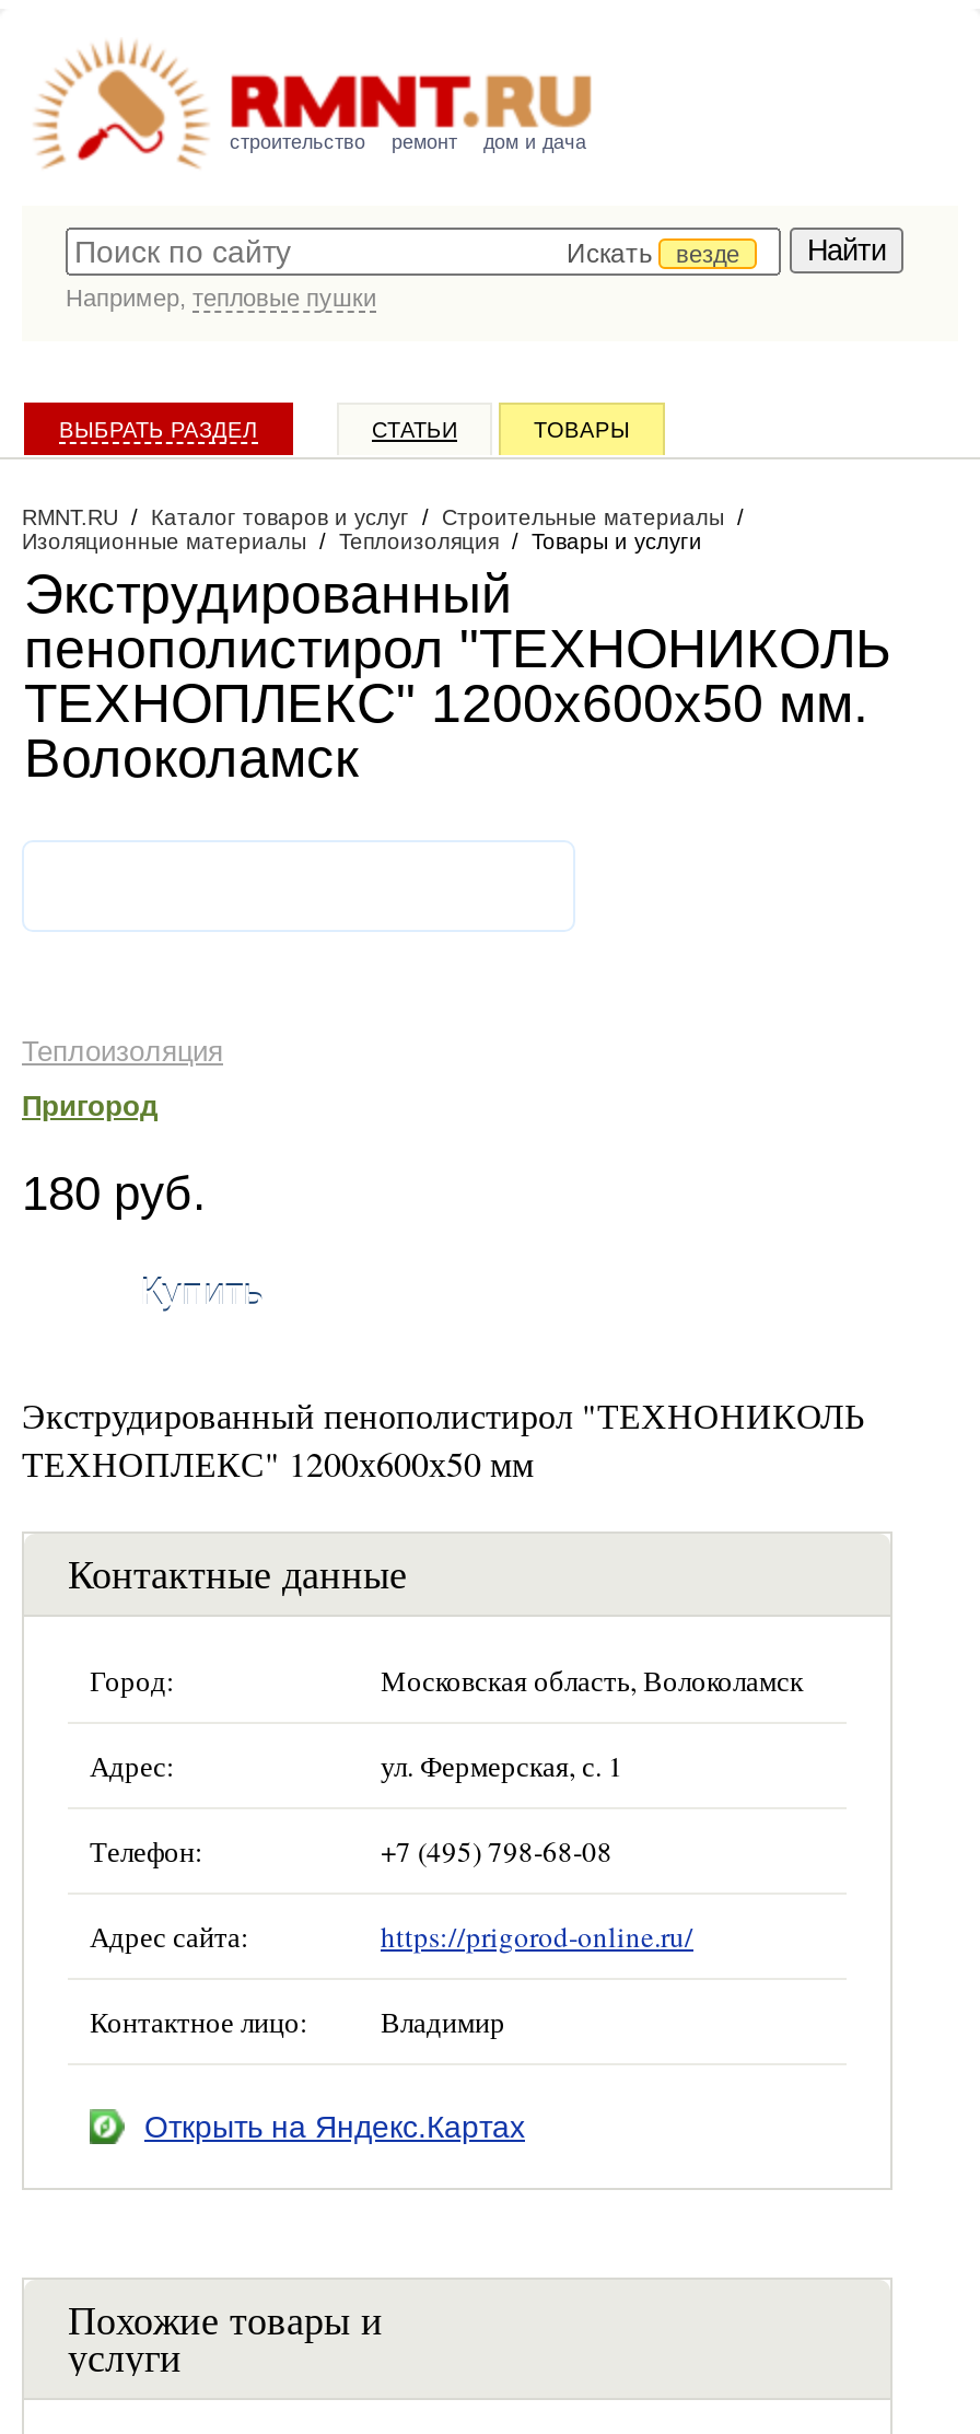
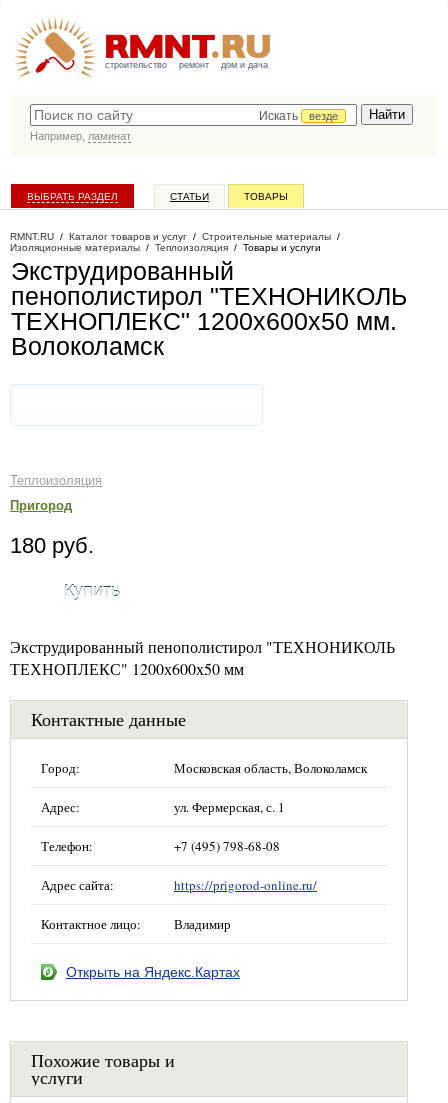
[66,284,376,311] Например, тепловые пушки -> [30,130,131,142] Например, ламинат

